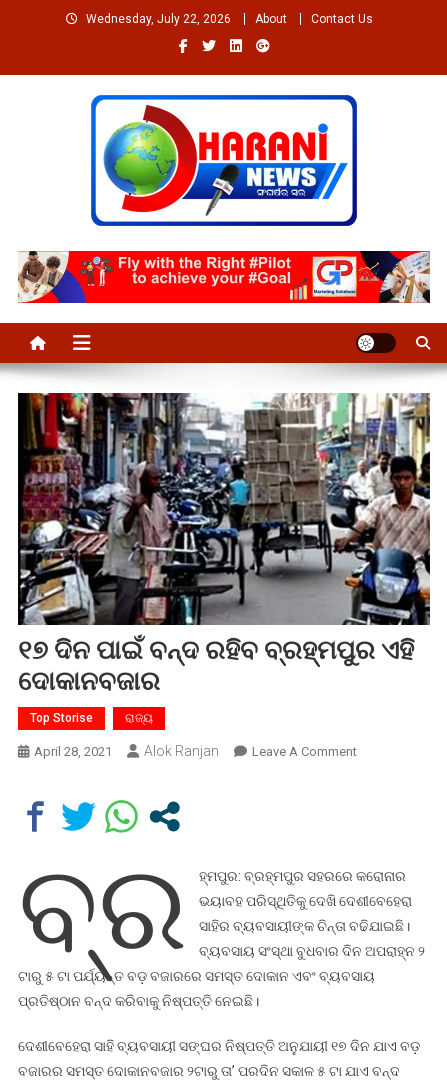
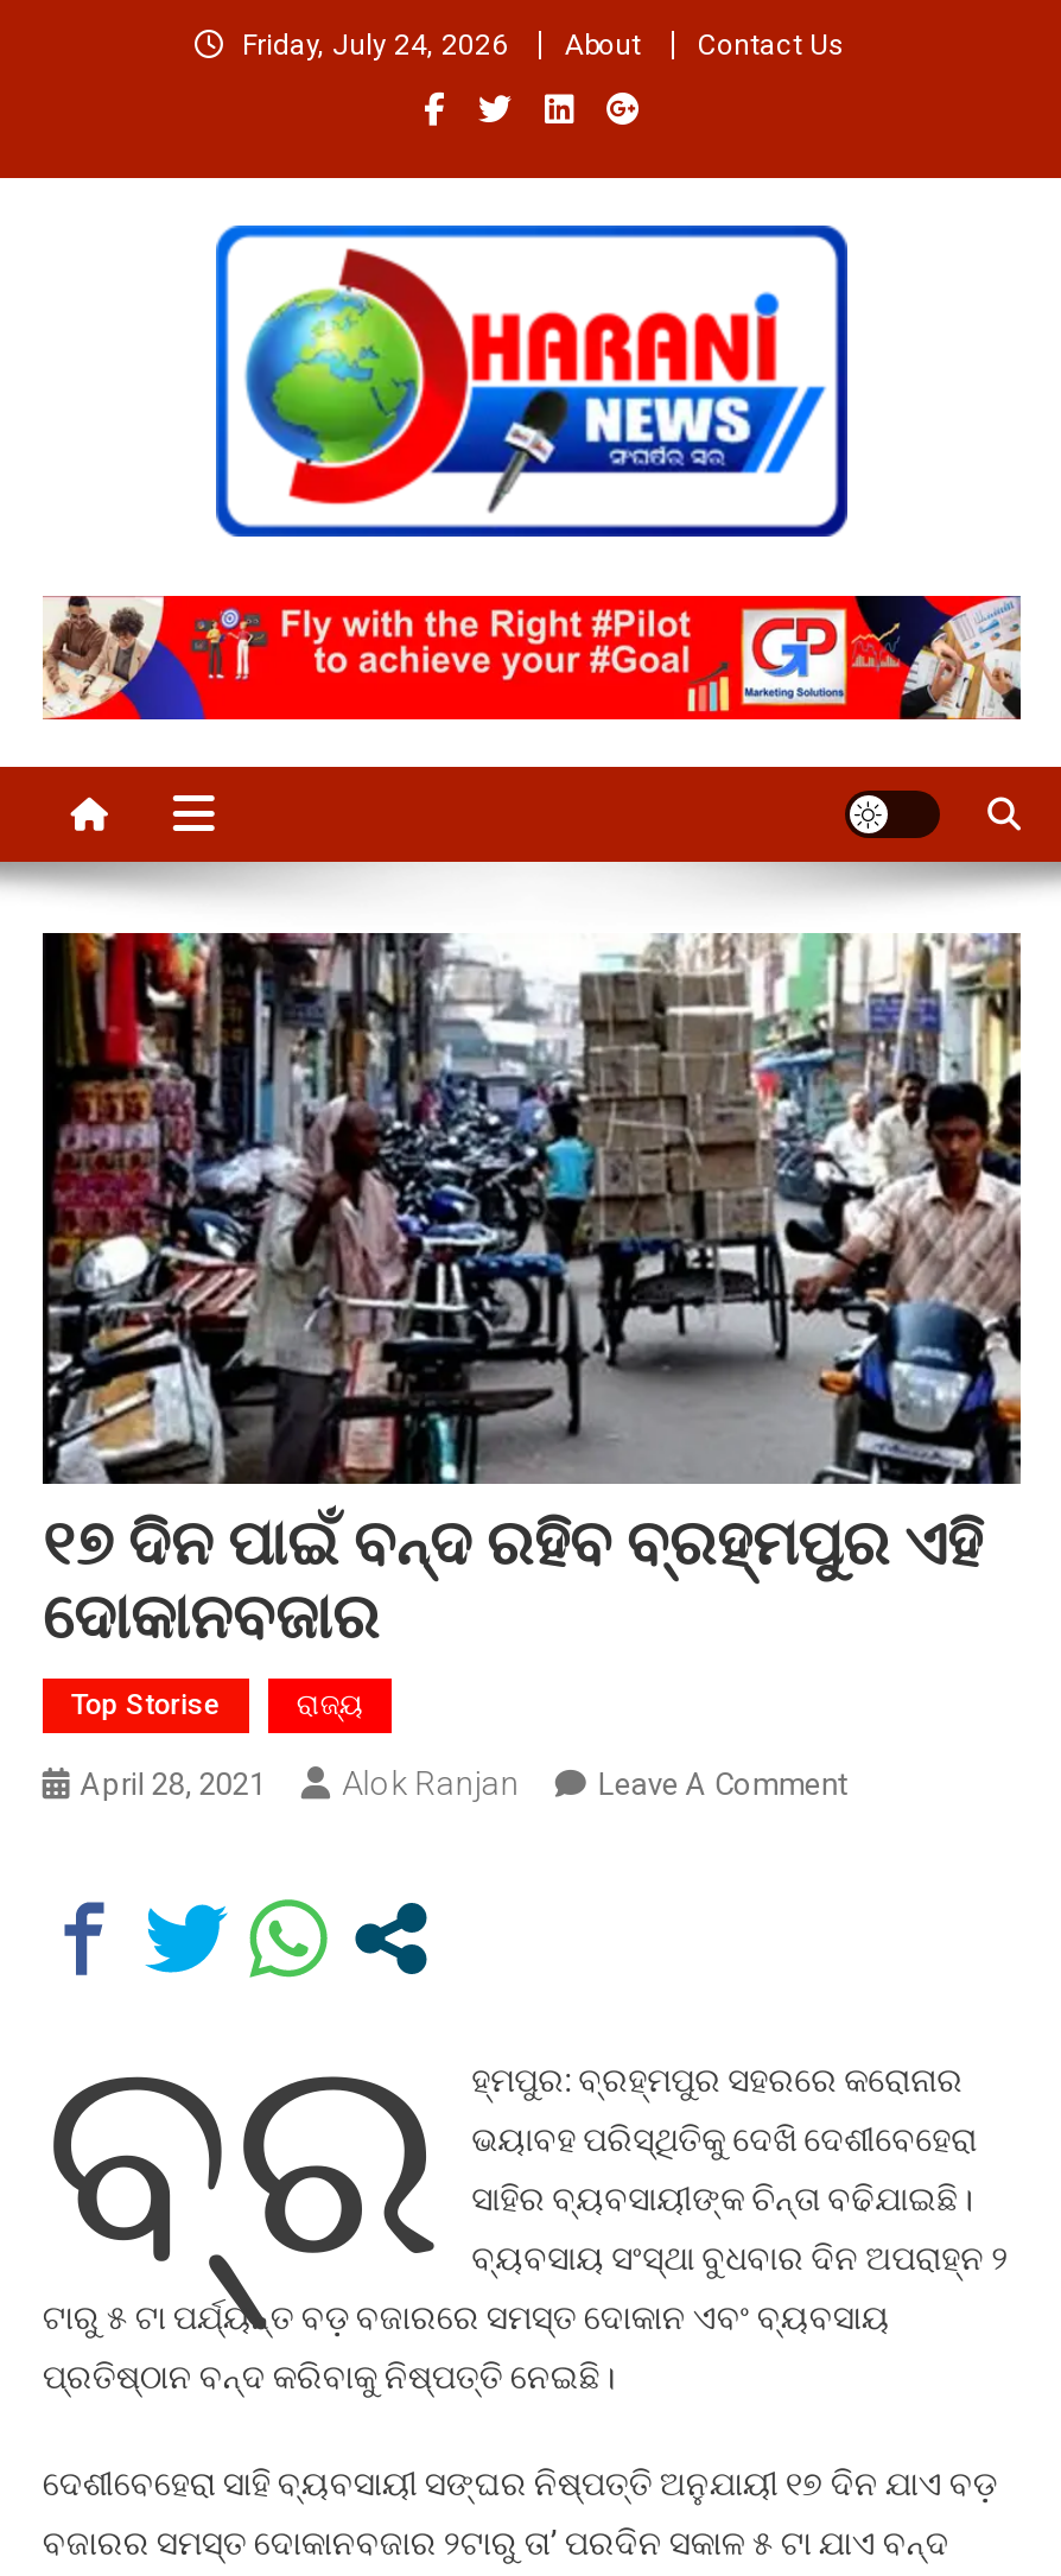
[85,12,230,26] Wednesday, July 22, 2026 -> [242,28,508,62] Friday, July 24, 2026

